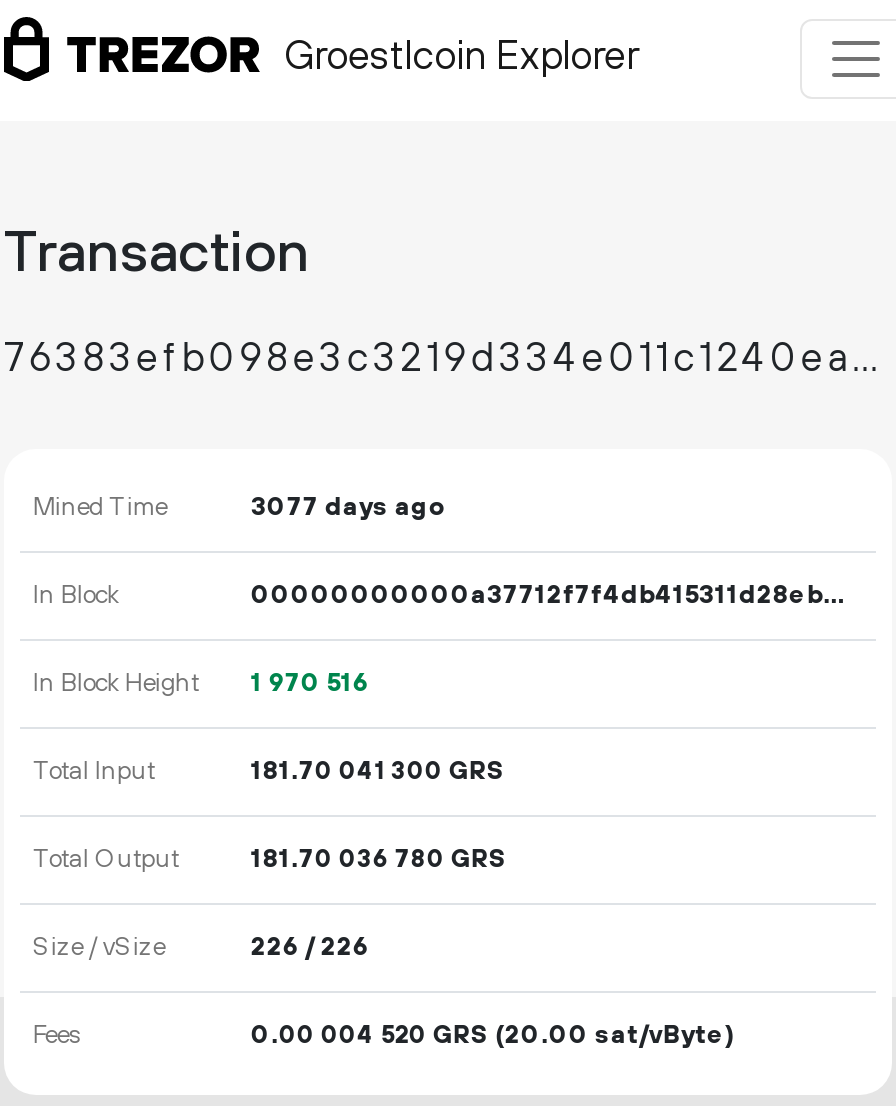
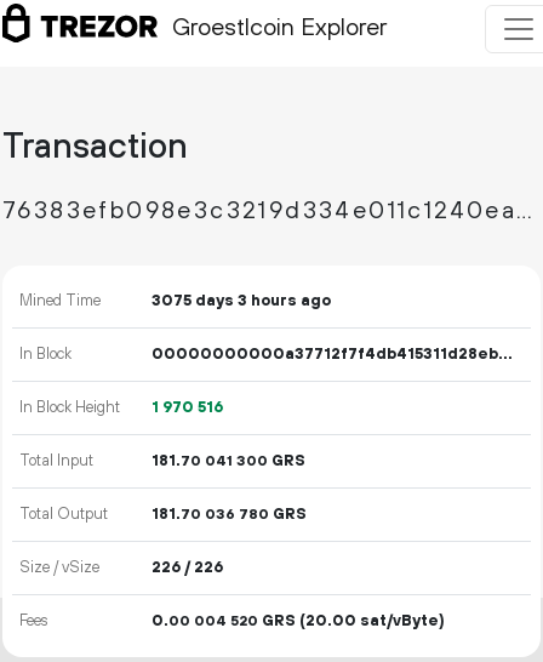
[251,491,445,523] 3077 days ago -> [152,291,331,310] 3075 days 3 hours ago

